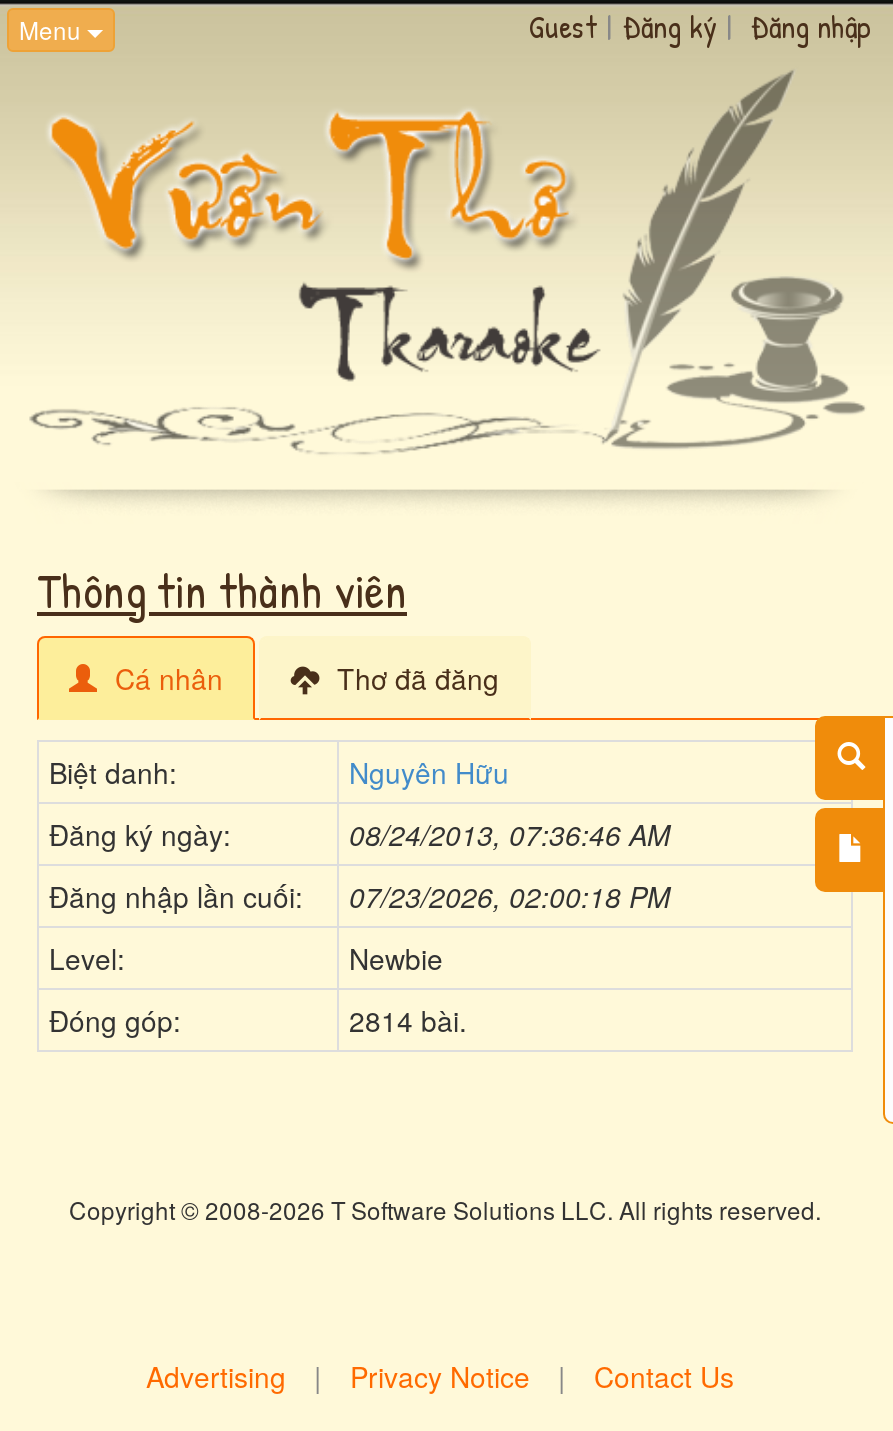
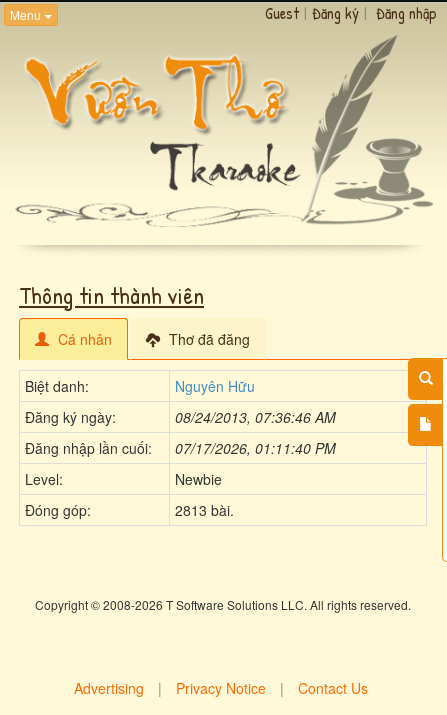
[49,875,671,915] Đăng nhập lần cuối: 07/23/2026, 02:00:18 PM -> [25,437,336,457] Đăng nhập lần cuối: 07/17/2026, 01:11:40 PM
[349,999,467,1039] 2814 bài. -> [175,499,234,519] 2813 bài.

